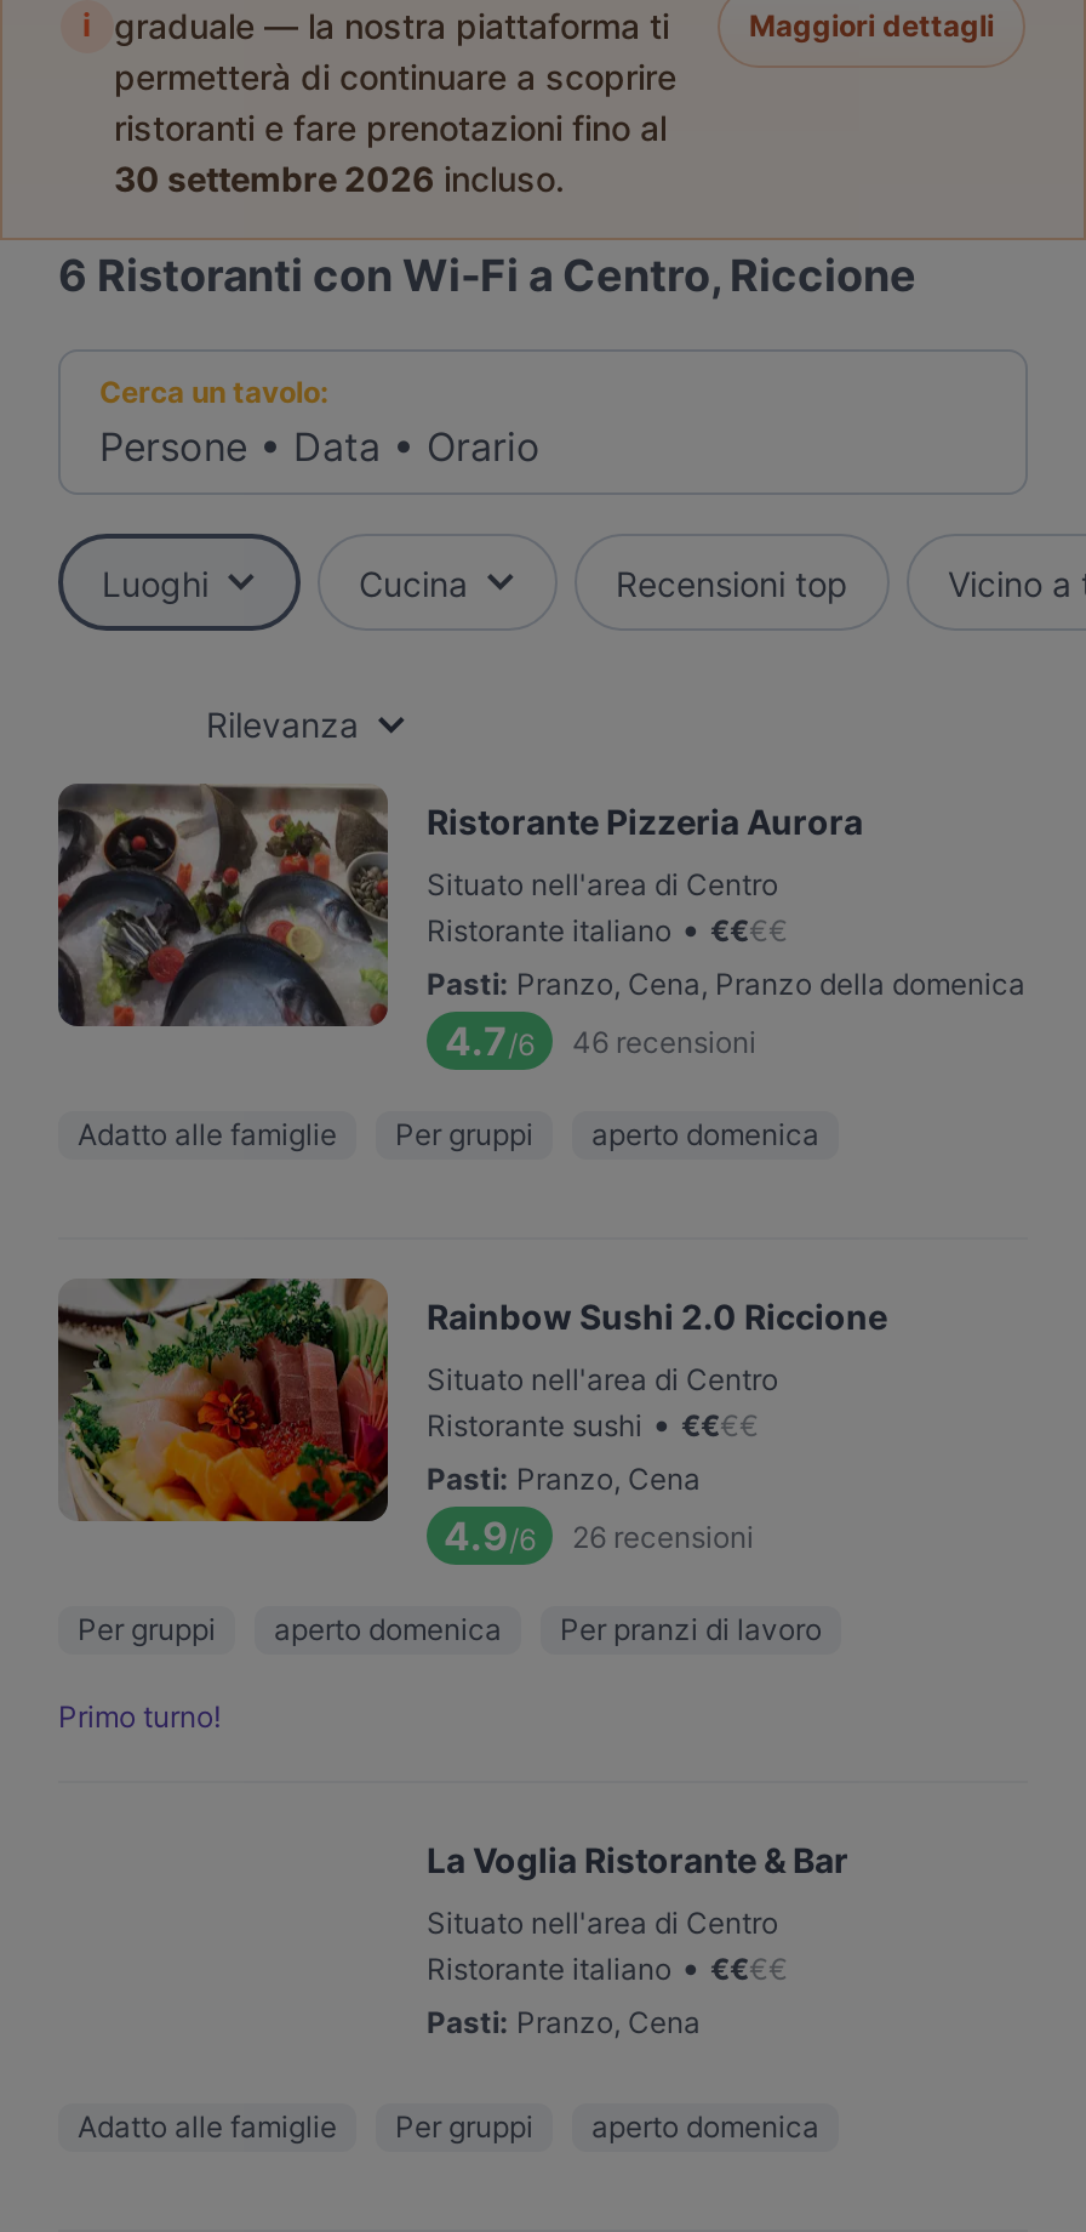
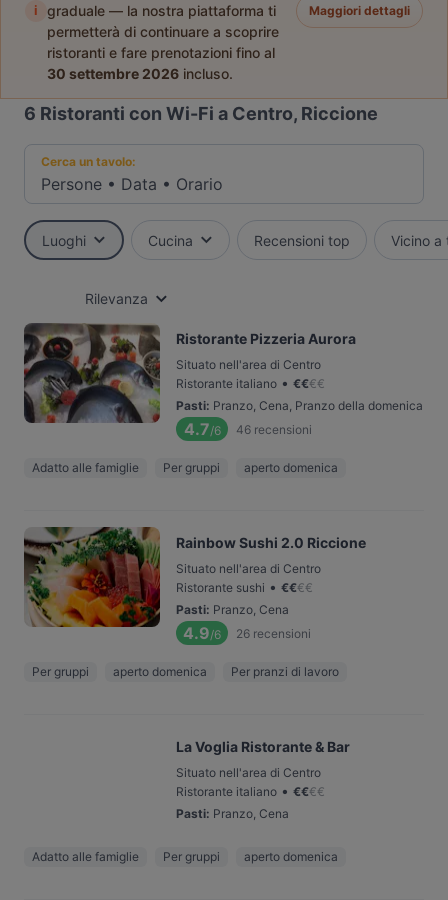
[58,1698,221,1735] Primo turno! -> none

